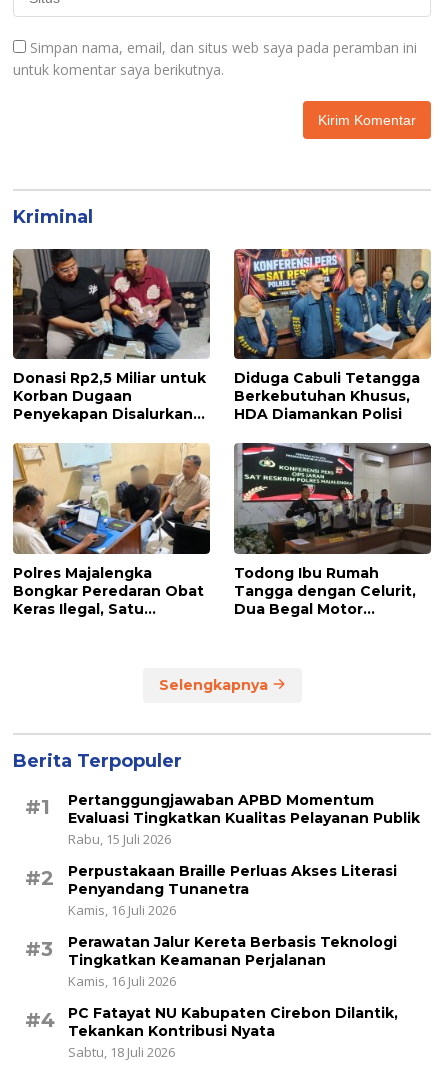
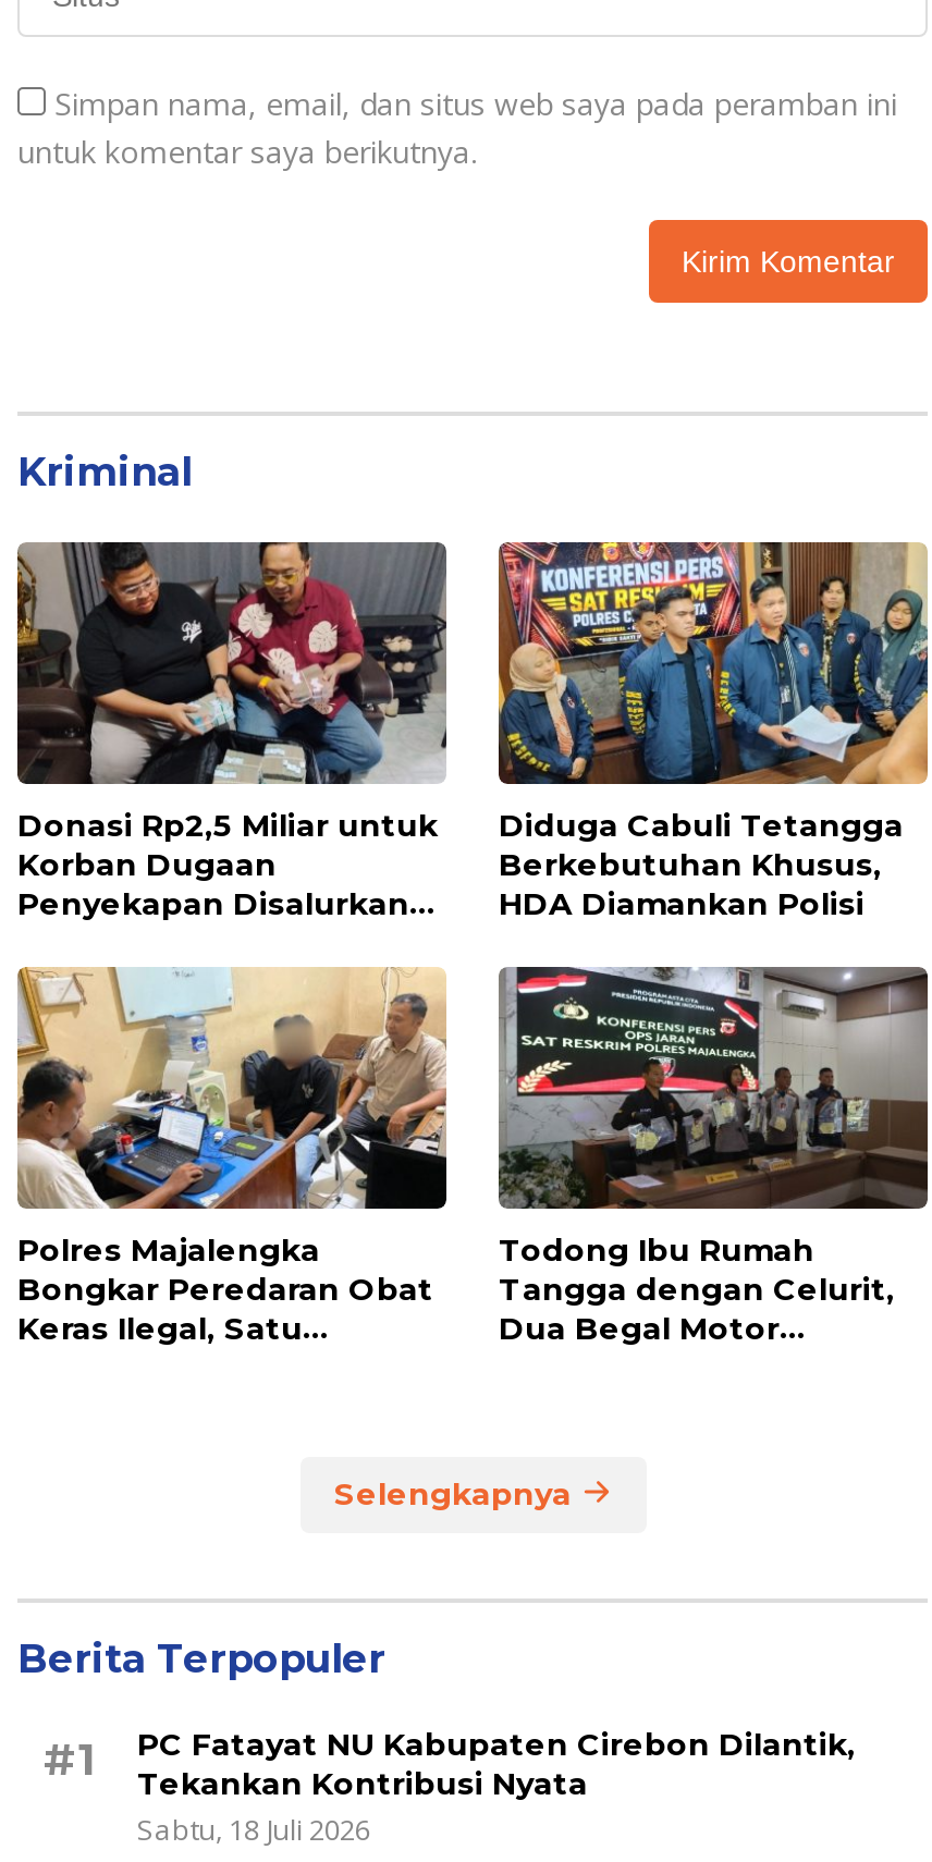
[25,790,420,1031] Pertanggungjawaban APBD Momentum | Evaluasi Tingkatkan Kualitas Pelayanan Publik | Rabu, 15 Juli 2026 | #2 | Perpustakaan Braille Perluas Akses Literasi | Penyandang Tunanetra | Kamis, 16 Juli 2026 | #3 | Perawatan Jalur Kereta Berbasis Teknologi | Tingkatkan Keamanan Perjalanan | Kamis, 16 Juli 2026 | #4 -> none

